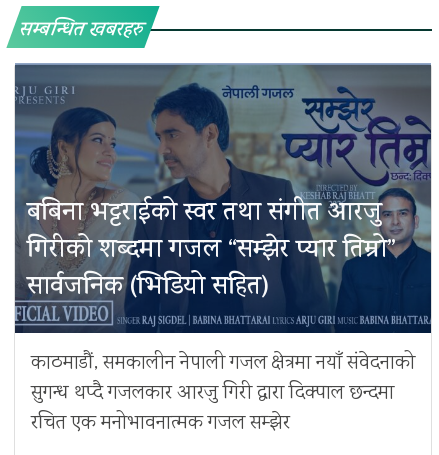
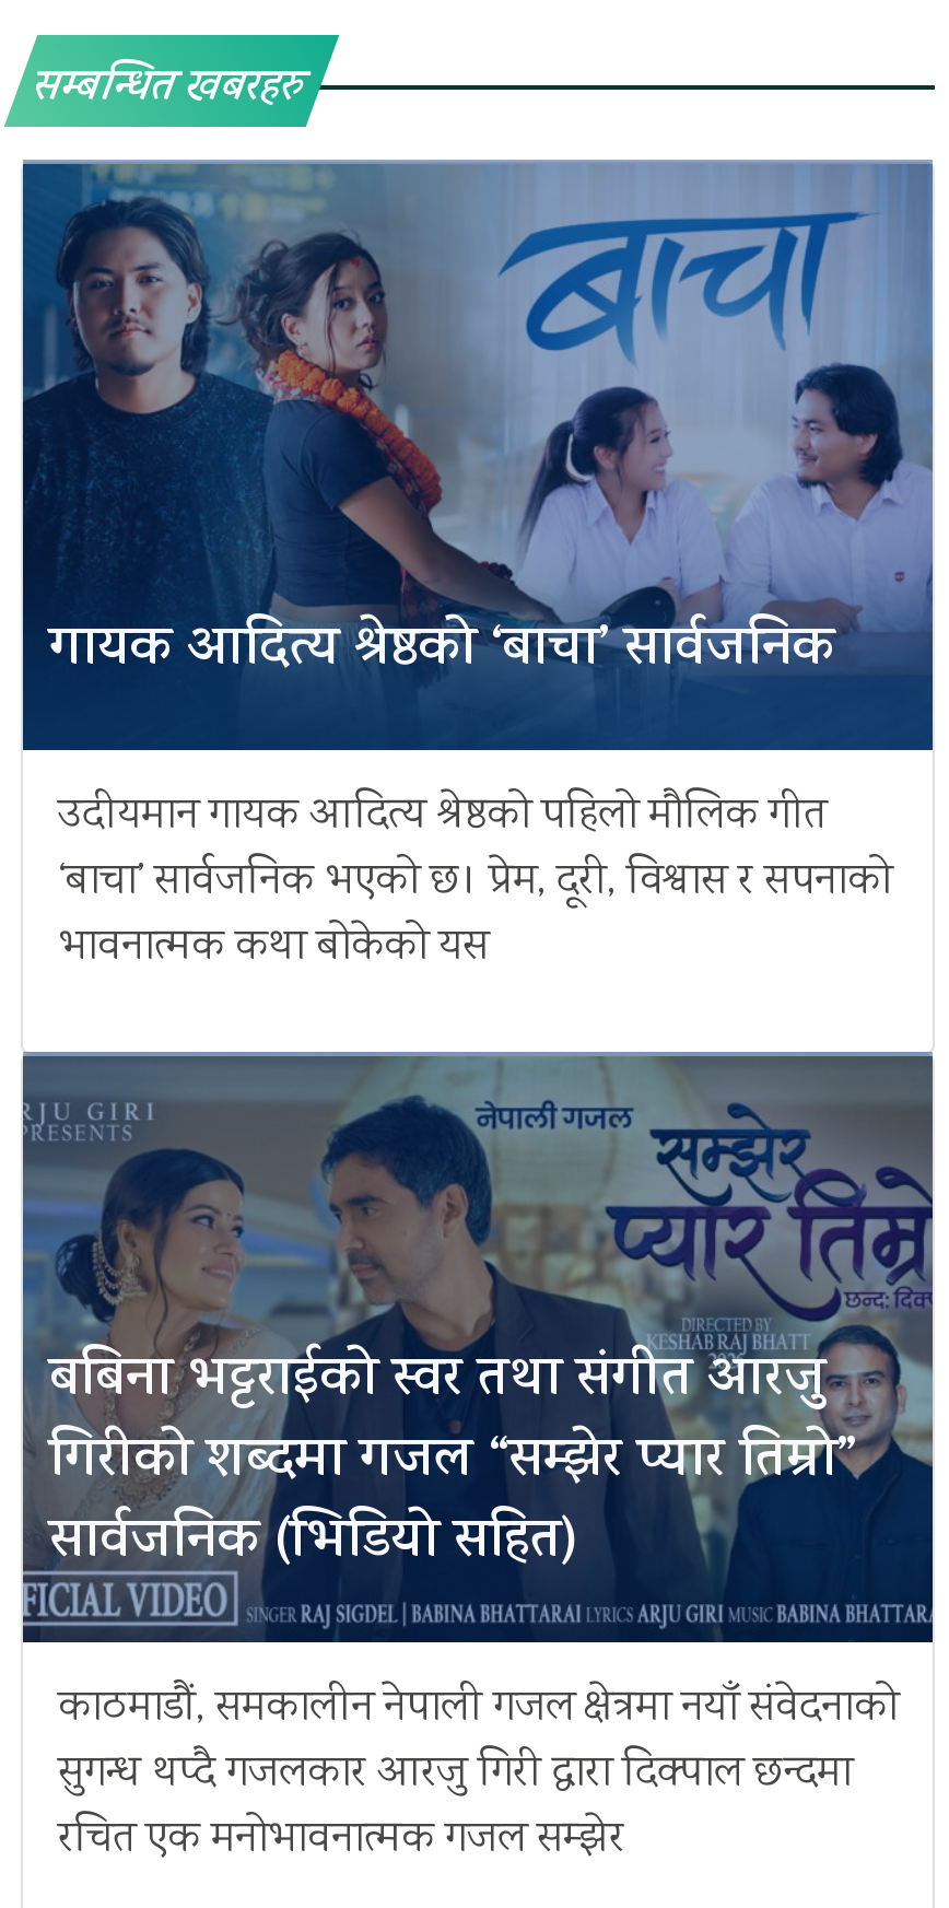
none -> [23,166,935,979] [image] | गायक आदित्य श्रेष्ठको ‘बाचा’ सार्वजनिक | उदीयमान गायक आदित्य श्रेष्ठको पहिलो मौलिक गीत | ‘बाचा’ सार्वजनिक भएको छ। प्रेम, दूरी, विश्वास र सपनाको | भावनात्मक कथा बोकेको यस

